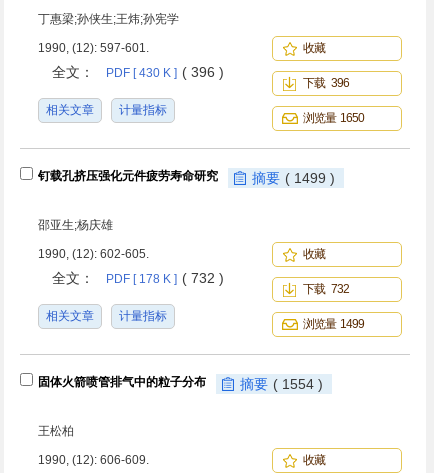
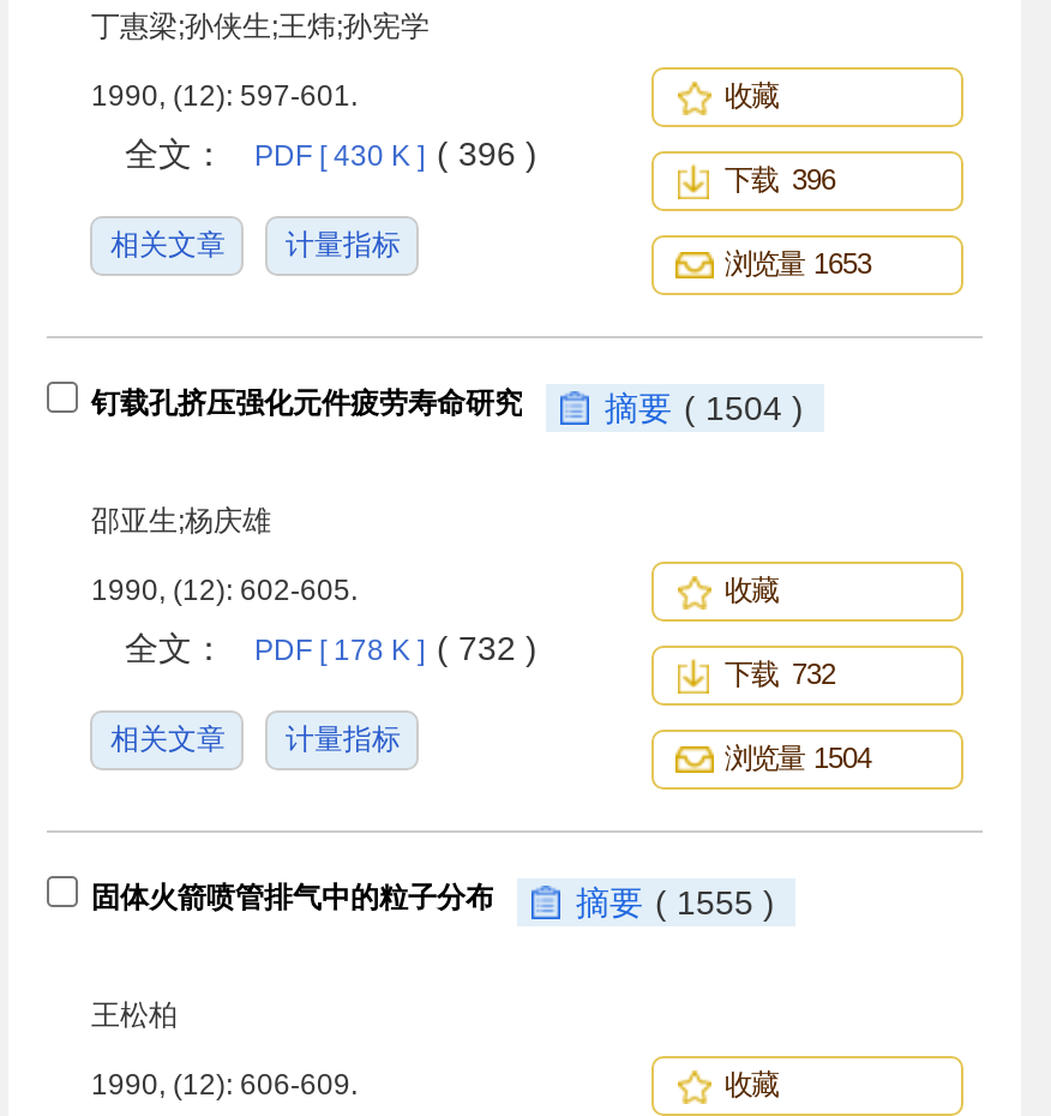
[302,111,363,125] 浏览量 1650 -> [725,247,871,281] 浏览量 1653
[252,170,335,186] 摘要 ( 1499 ) -> [604,389,804,427] 摘要 ( 1504 )
[302,317,363,331] 浏览量 1499 -> [725,742,871,775] 浏览量 1504
[240,376,323,392] 摘要 ( 1554 ) -> [576,883,775,922] 摘要 ( 1555 )

